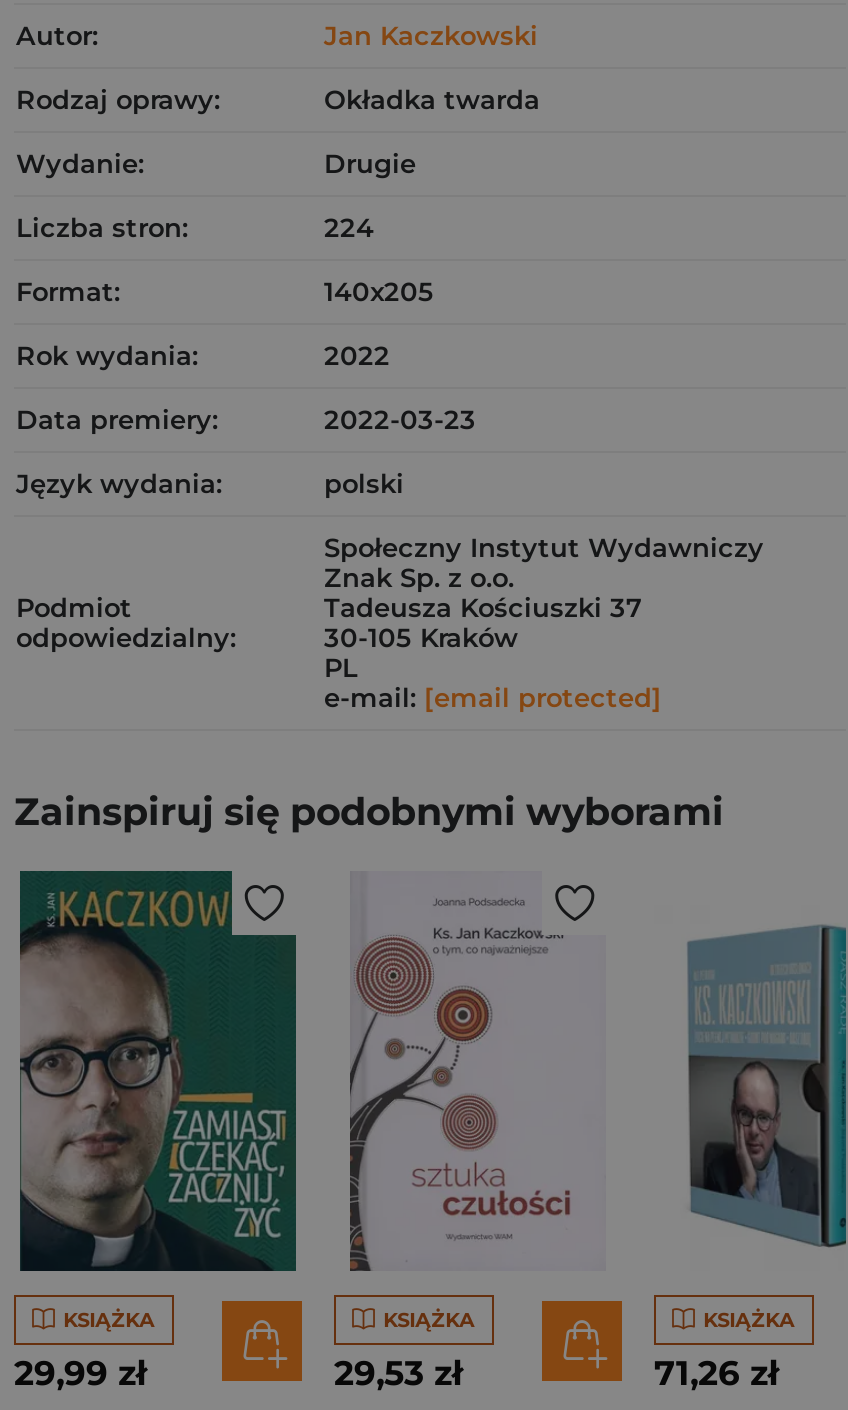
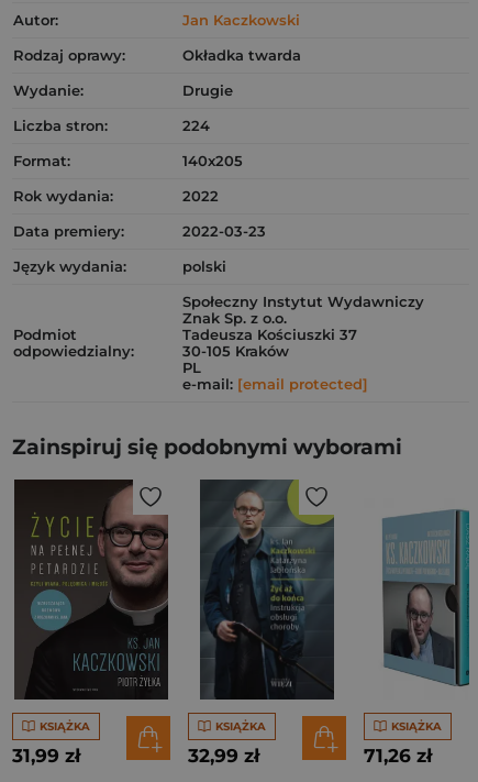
[18,871,298,1271] [image] -> [13,480,169,700] [image]
[334,871,600,1393] [image] | 29,53 zł -> [188,478,335,767] [image] | 32,99 zł
[14,1353,146,1393] 29,99 zł -> [12,745,80,767] 31,99 zł

